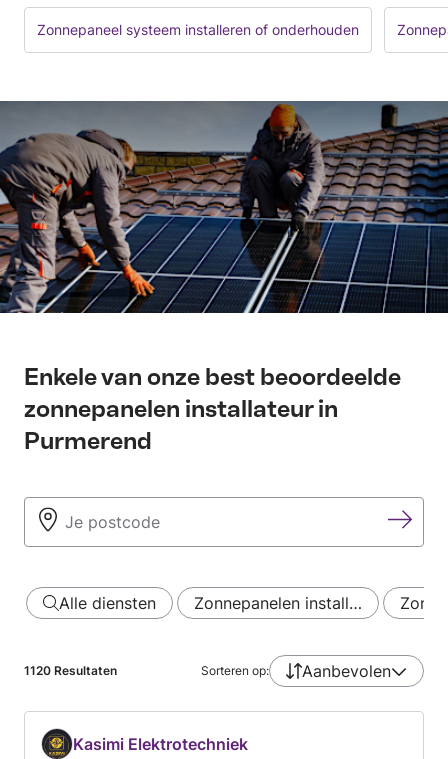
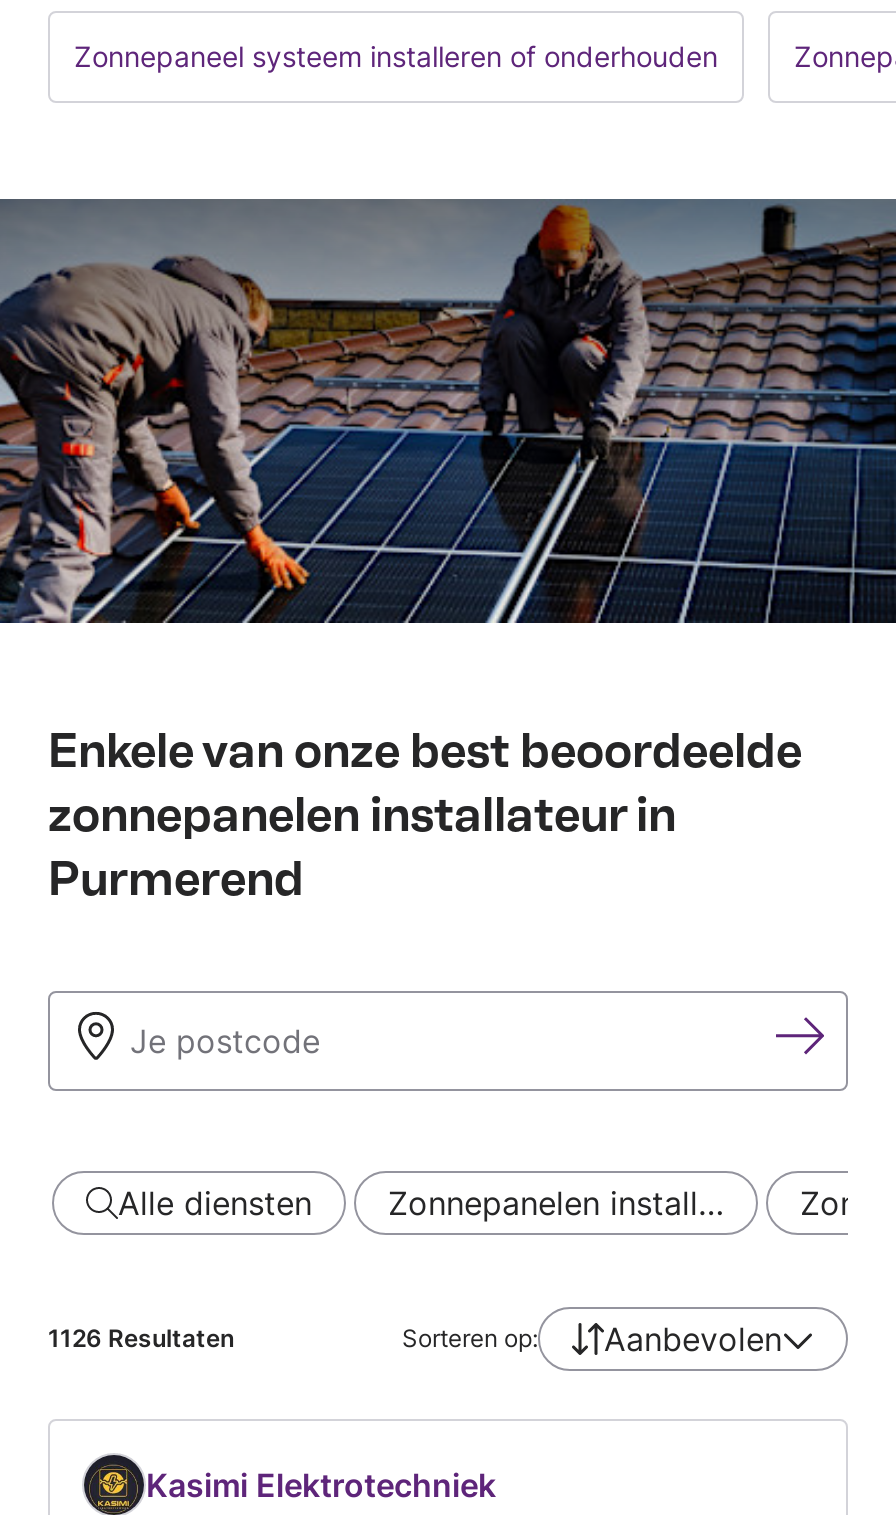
[24,663,117,678] 1120 Resultaten -> [48,1323,234,1353] 1126 Resultaten

